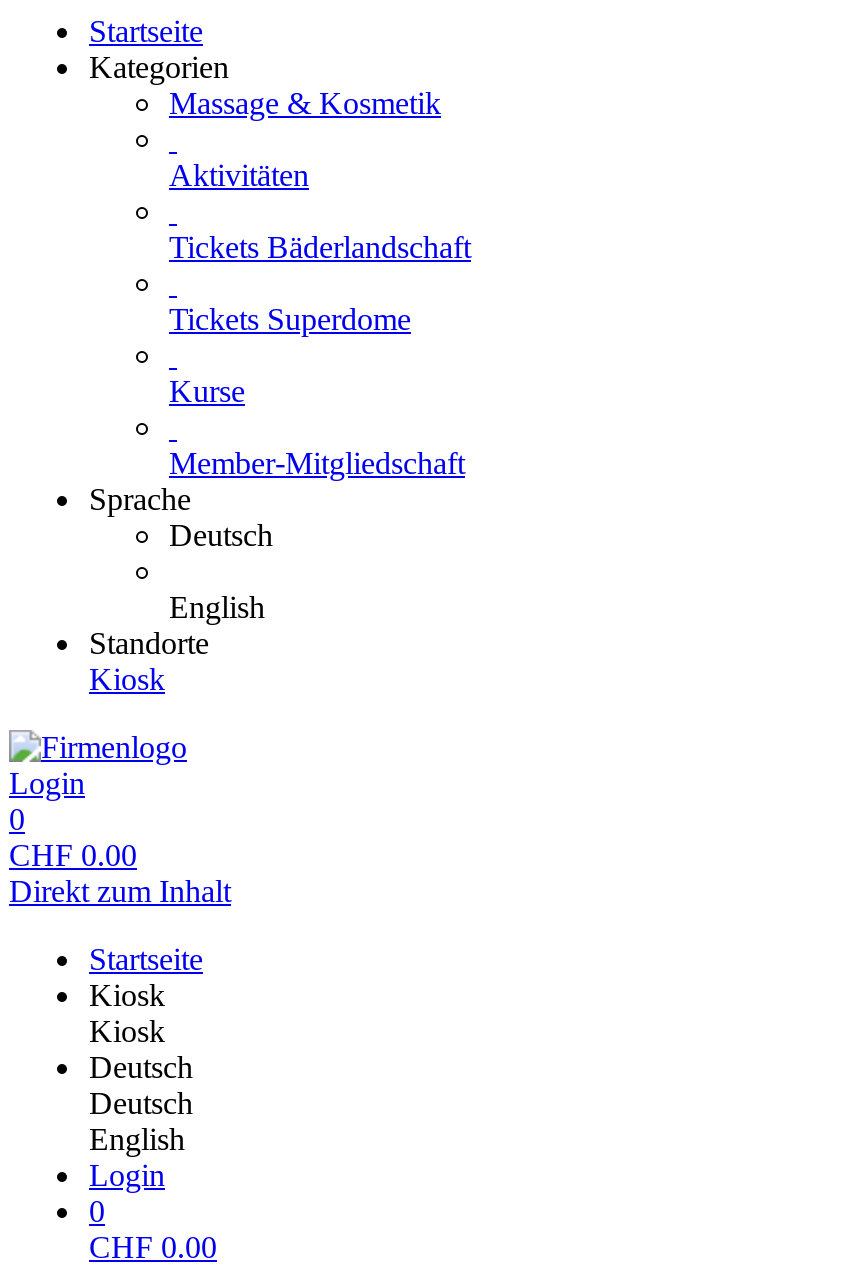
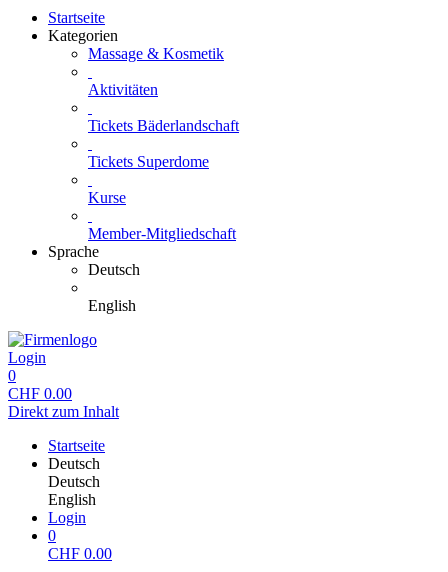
[89,626,209,696] Standorte | Kiosk -> none
[89,978,165,1048] Kiosk | Kiosk -> none

